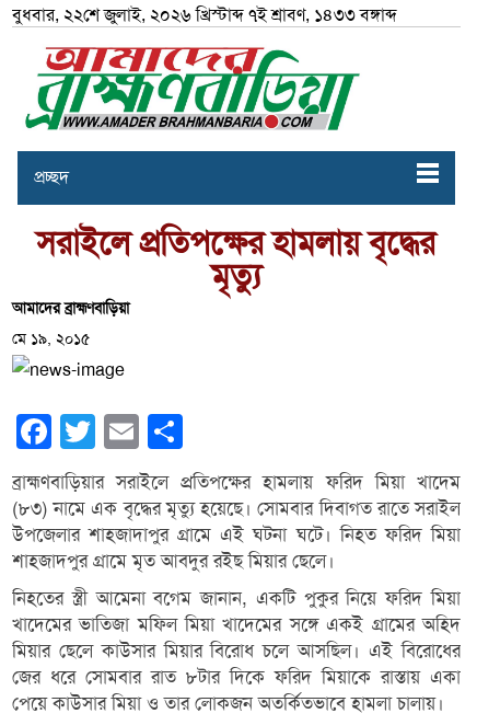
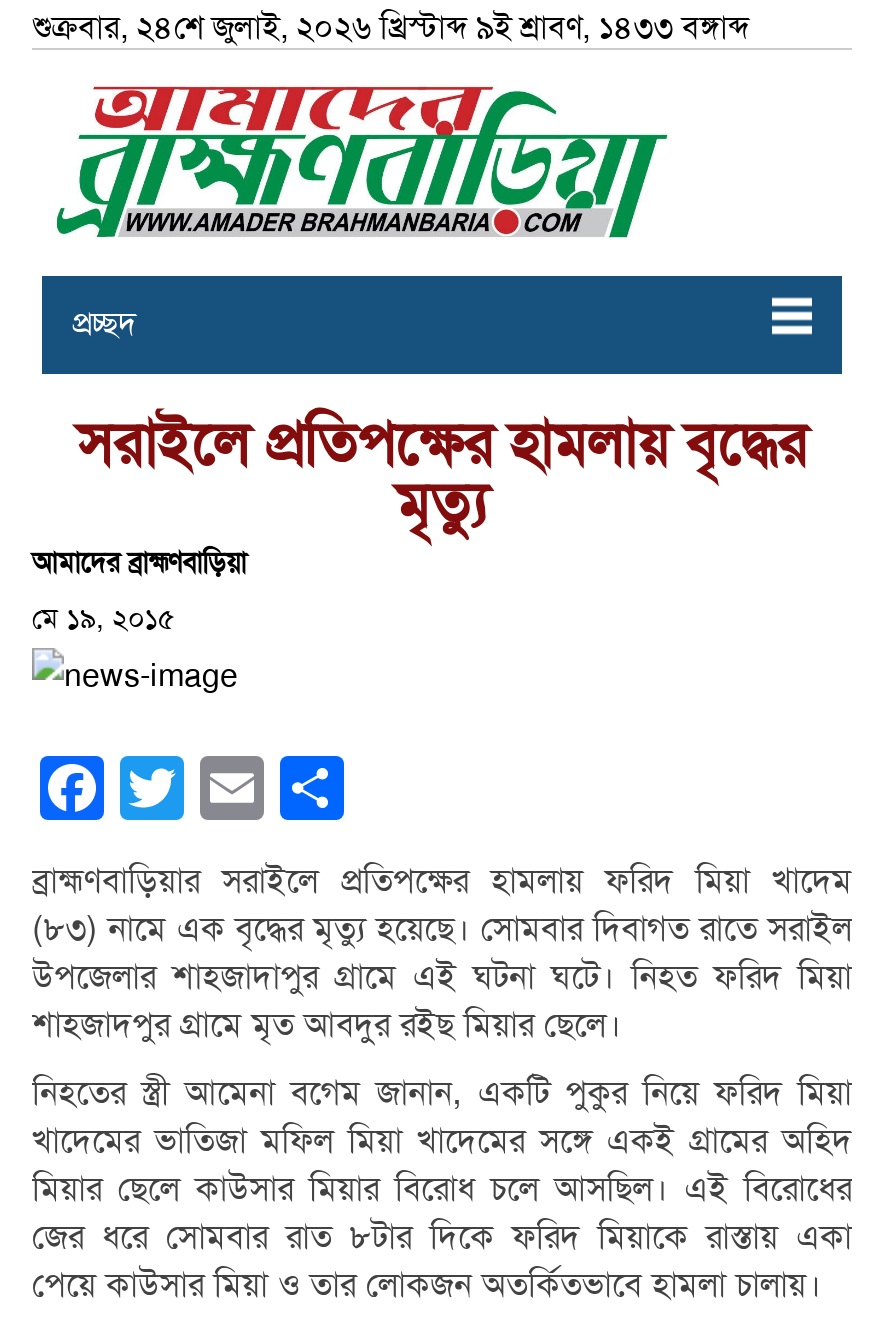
[12,4,397,26] বুধবার, ২২শে জুলাই, ২০২৬ খ্রিস্টাব্দ ৭ই শ্রাবণ, ১৪৩৩ বঙ্গাব্দ -> [32,8,750,48] শুক্রবার, ২৪শে জুলাই, ২০২৬ খ্রিস্টাব্দ ৯ই শ্রাবণ, ১৪৩৩ বঙ্গাব্দ

